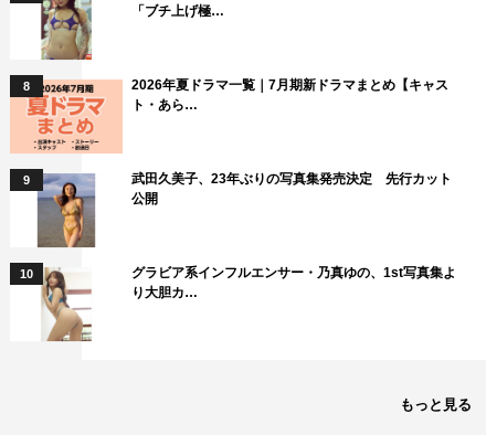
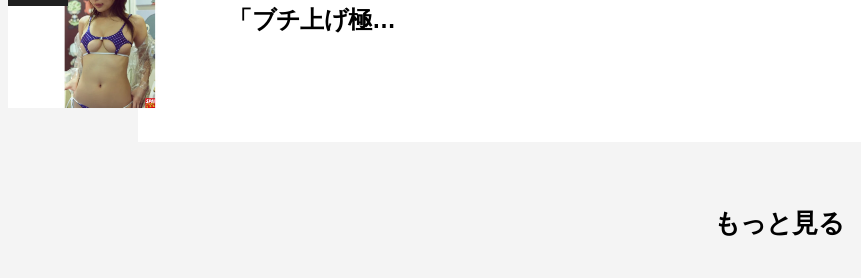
[10,77,448,153] [image] | 8 | 2026年夏ドラマ一覧｜7月期新ドラマまとめ【キャス | ト・あら… -> none
[23,171,452,248] [image] | 9 | 武田久美子、23年ぶりの写真集発売決定 先行カット | 公開 -> none
[20,265,456,341] [image] | 10 | グラビア系インフルエンサー・乃真ゆの、1st写真集よ | り大胆カ… -> none

